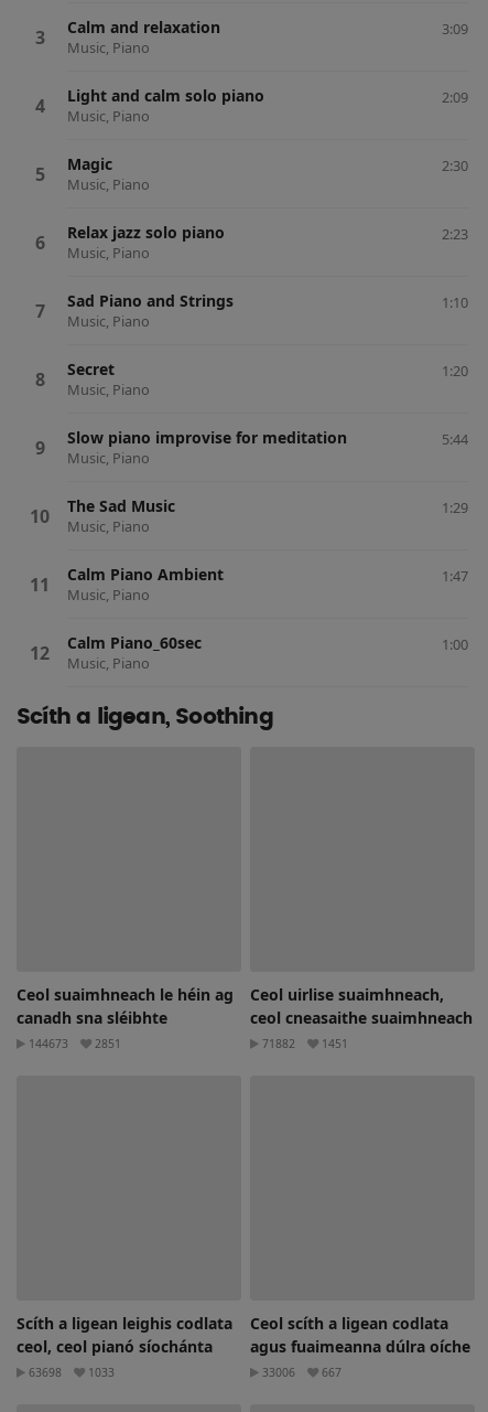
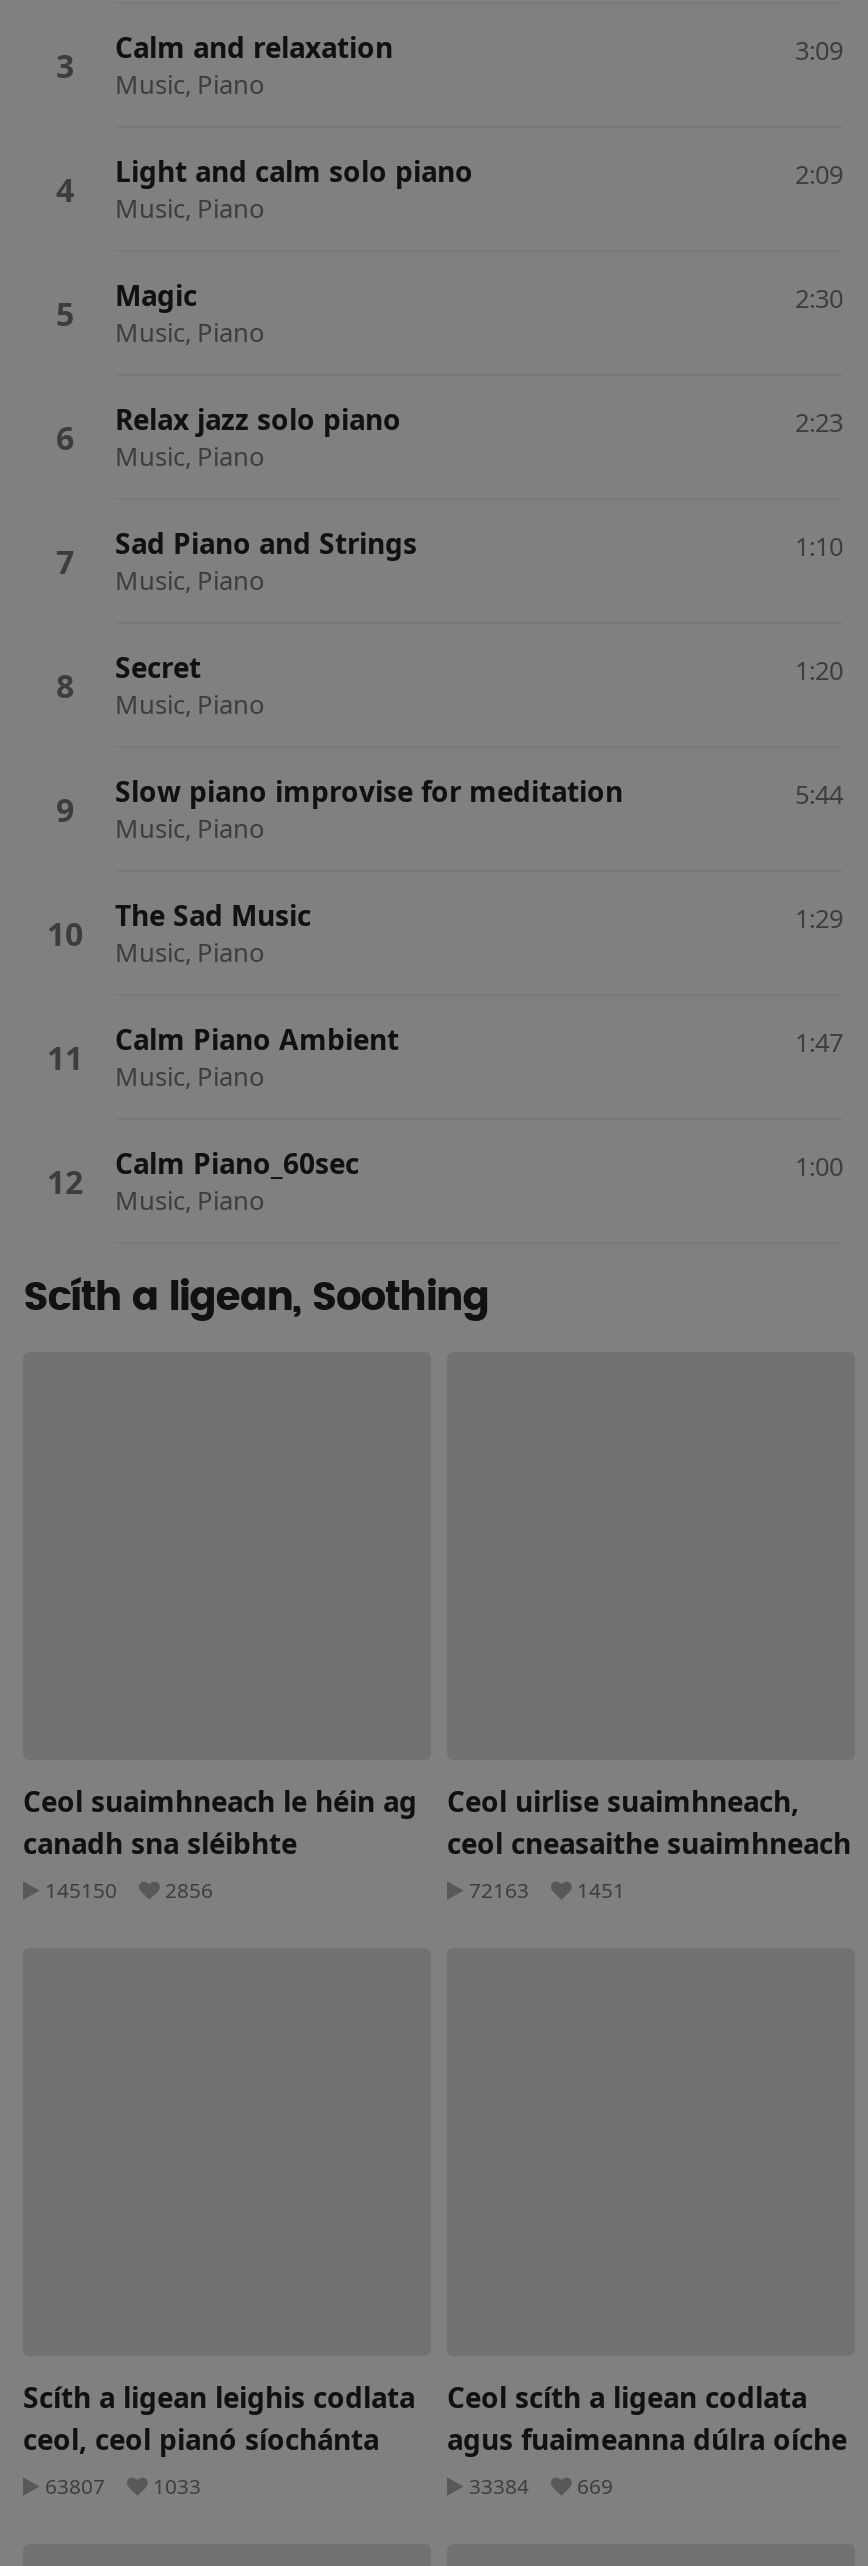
[25,1036,72,1051] 144673 -> [39,1876,123,1904] 145150
[91,1036,121,1051] 2851 -> [159,1876,213,1904] 2856
[259,1036,348,1051] 71882 1451 -> [463,1876,625,1904] 72163 1451
[25,1365,115,1380] 63698 1033 -> [39,2472,201,2500] 63807 1033
[259,1365,299,1380] 33006 -> [463,2472,535,2500] 33384
[318,1365,341,1380] 667 -> [571,2472,613,2500] 669

